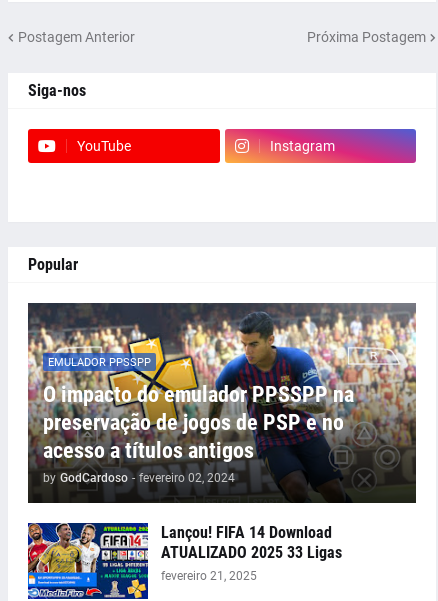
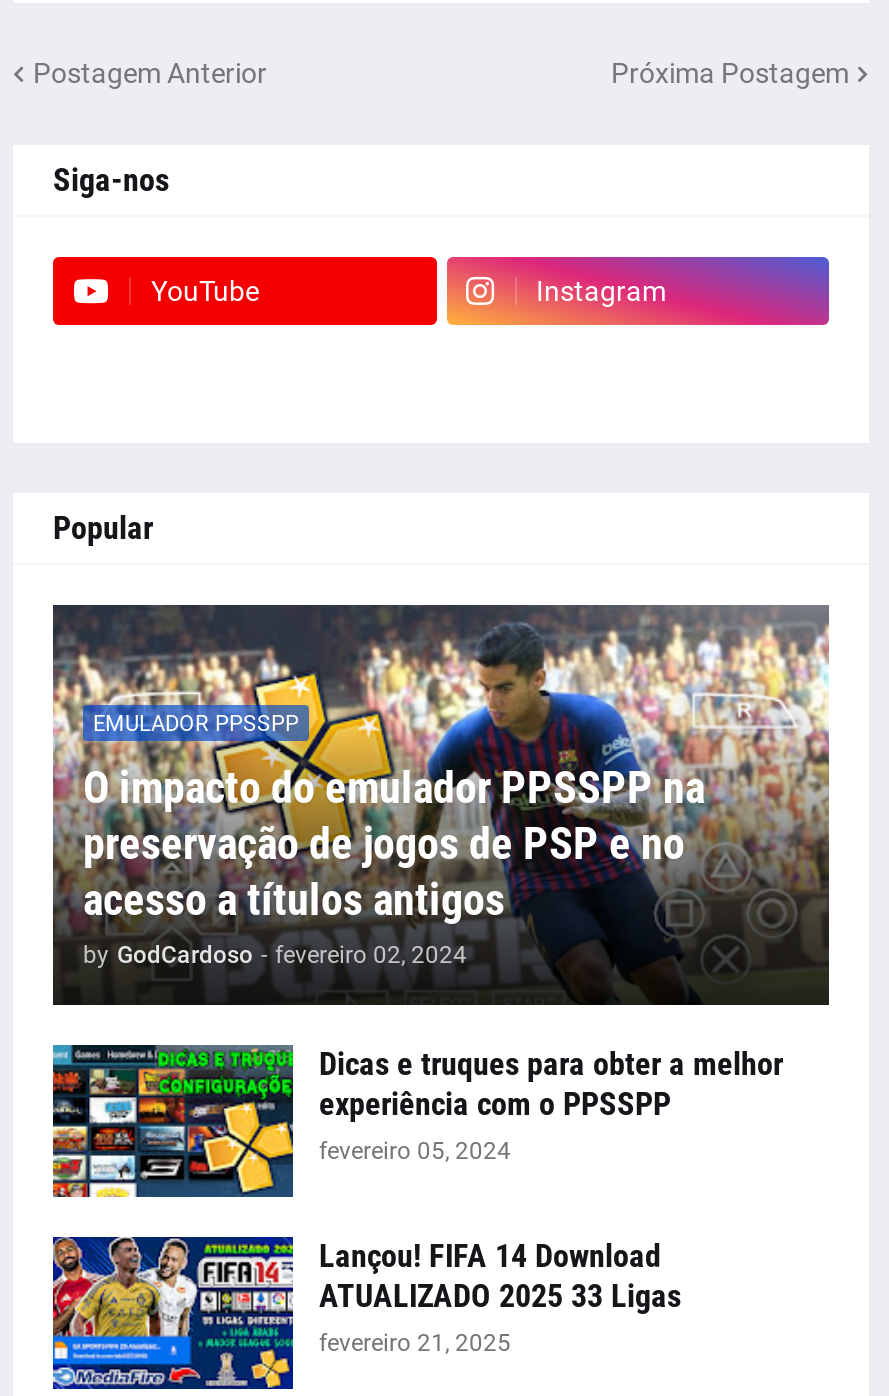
none -> [51,1043,783,1199] [image] | Dicas e truques para obter a melhor | experiência com o PPSSPP | fevereiro 05, 2024

